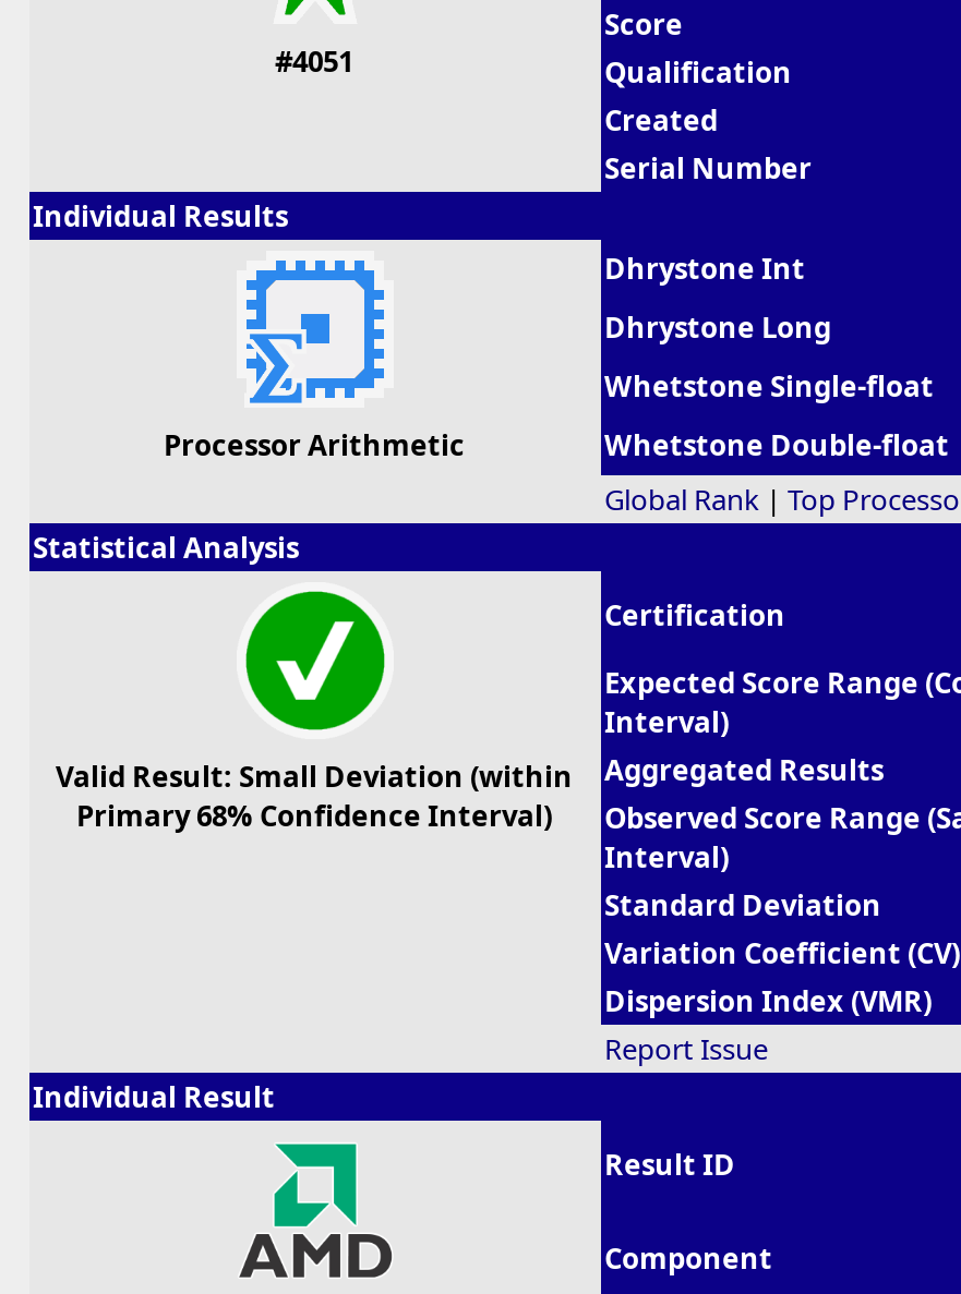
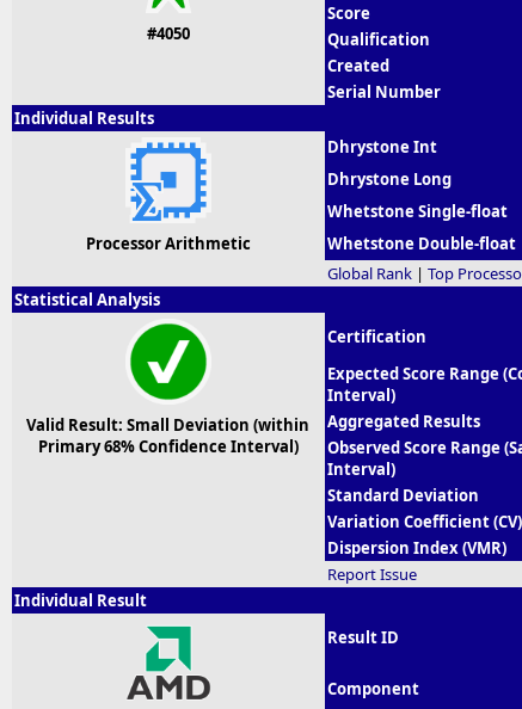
[275,41,353,81] #4051 -> [146,23,189,44] #4050

